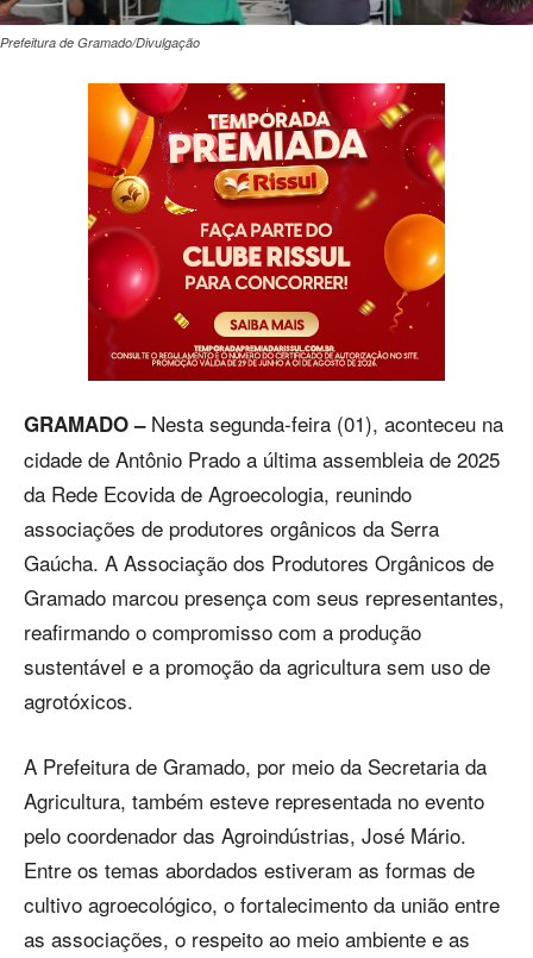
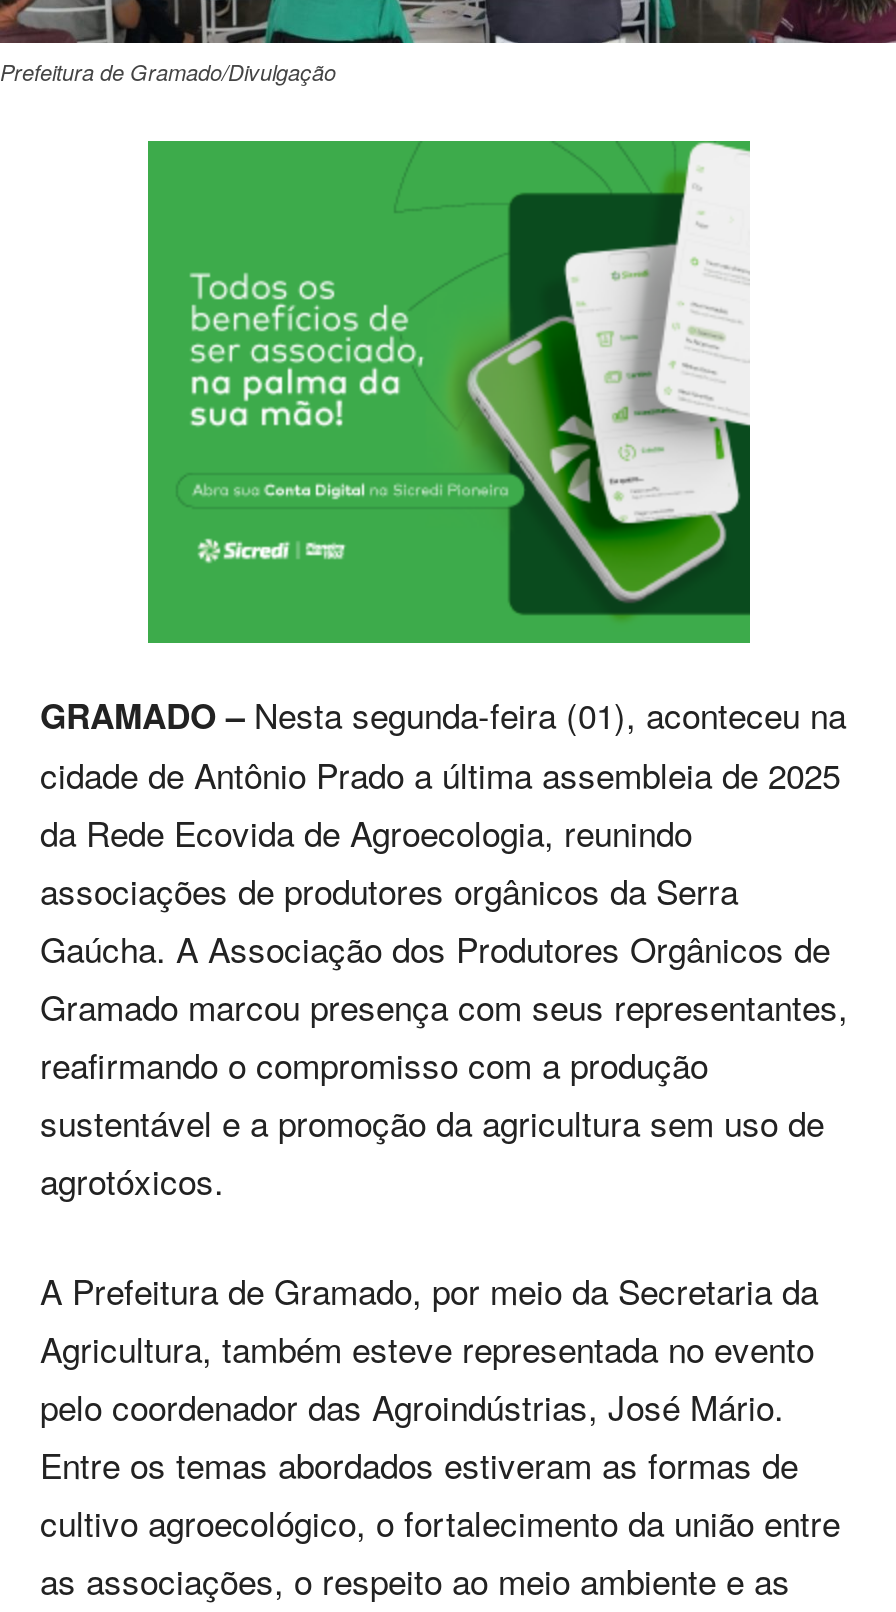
[87,82,446,382] [image] -> [146,138,752,644] [image]

